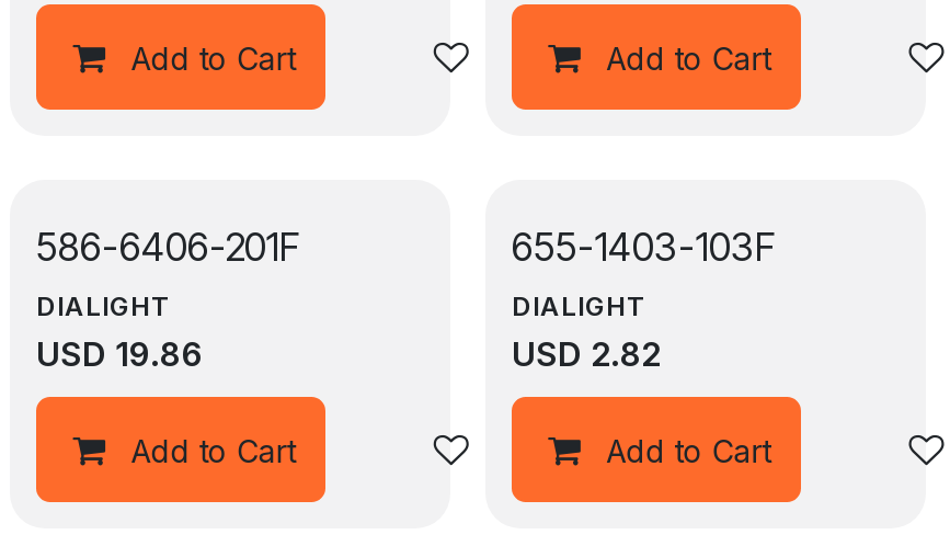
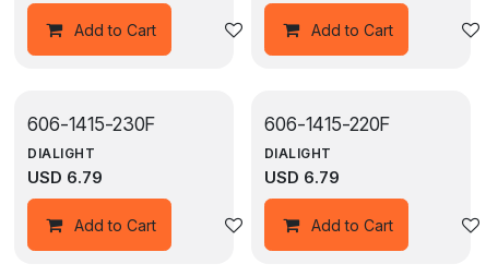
[36,223,299,269] 586-6406-201F -> [27,112,155,135] 606-1415-230F
[511,223,774,269] 655-1403-103F -> [264,112,390,135] 606-1415-220F
[36,334,203,375] USD 19.86 -> [27,167,103,188] USD 6.79
[511,334,661,375] USD 2.82 -> [264,167,340,188] USD 6.79

